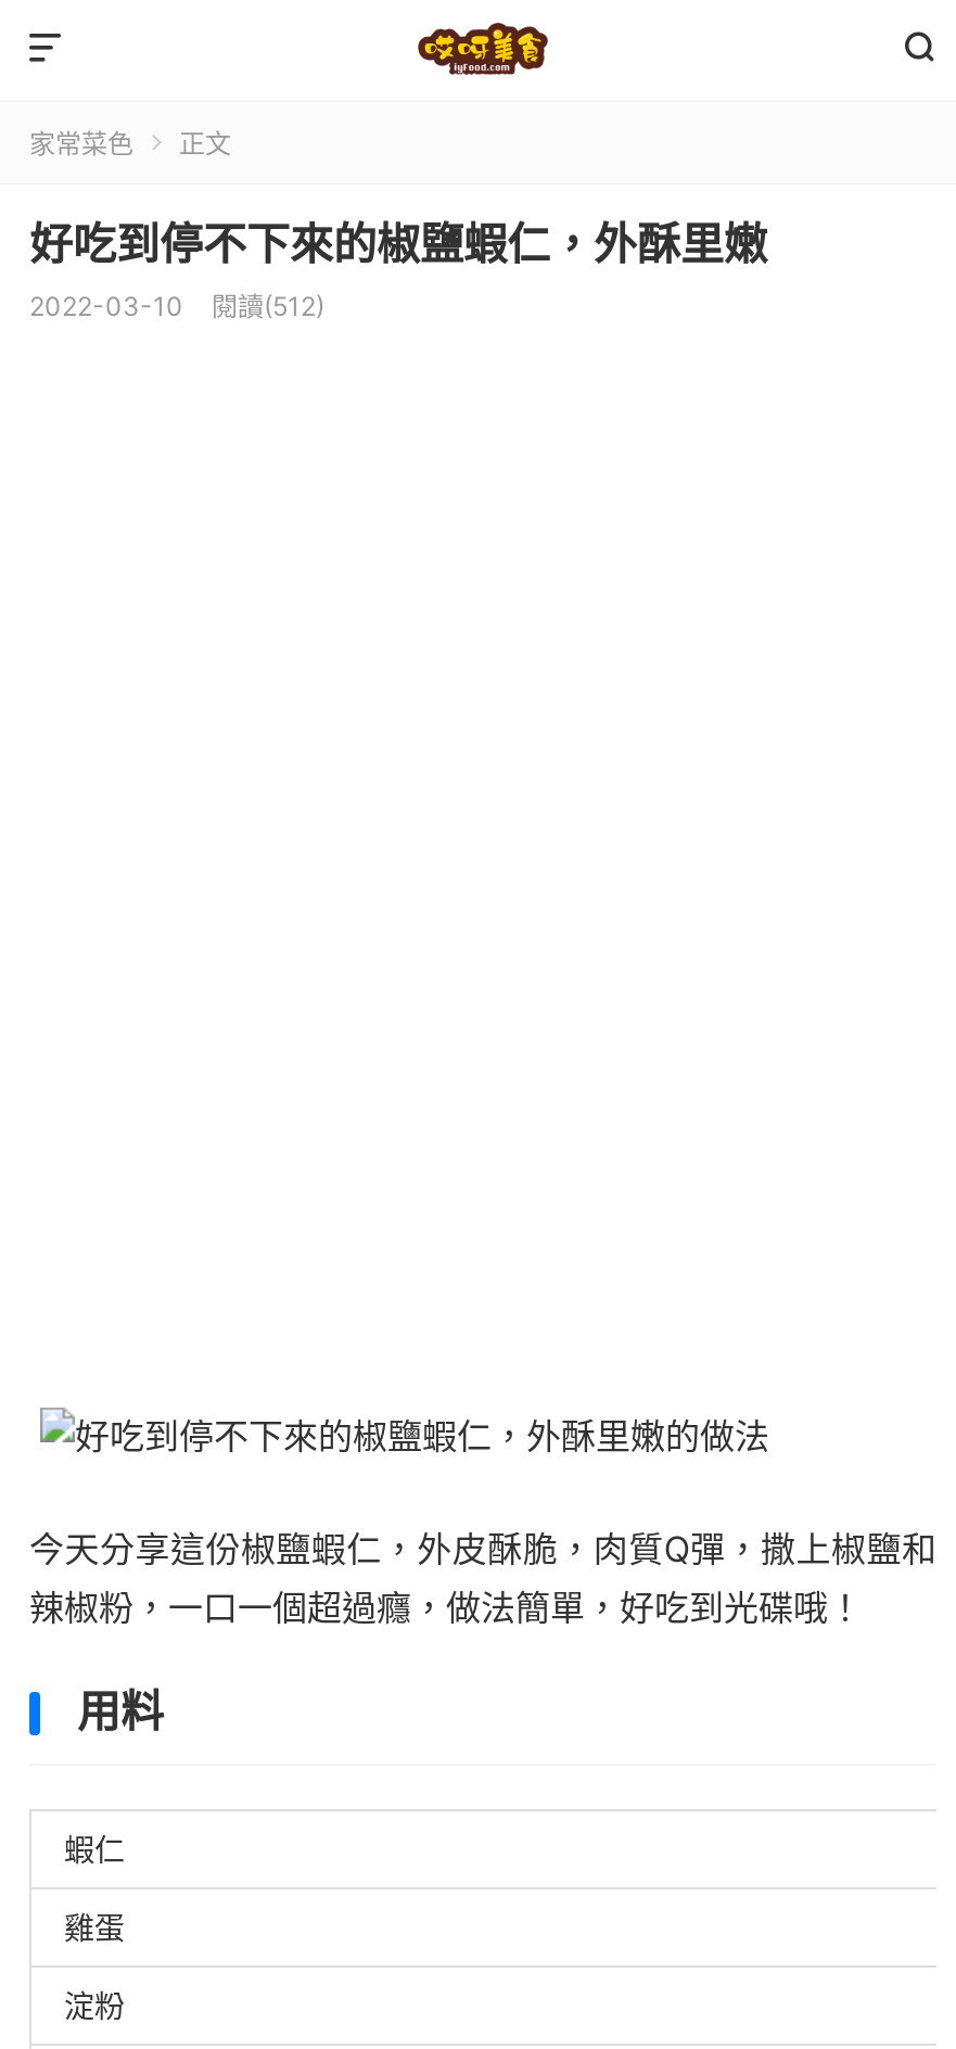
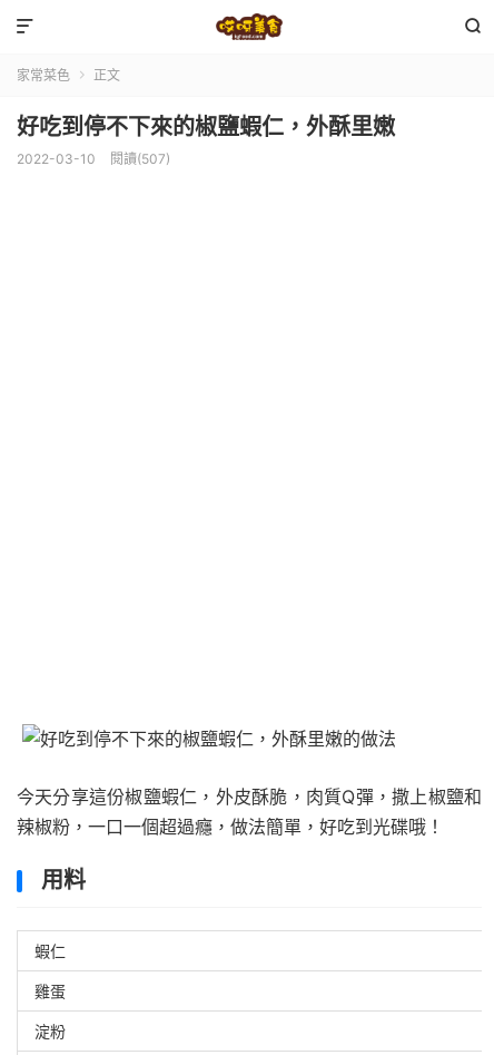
[29,290,324,322] 2022-03-10 閱讀(512) -> [17,150,170,167] 2022-03-10 閱讀(507)

